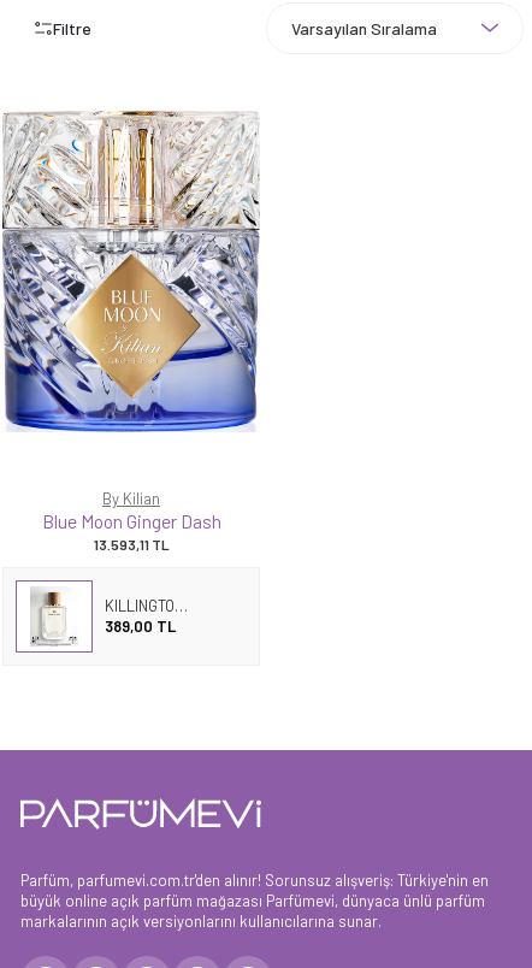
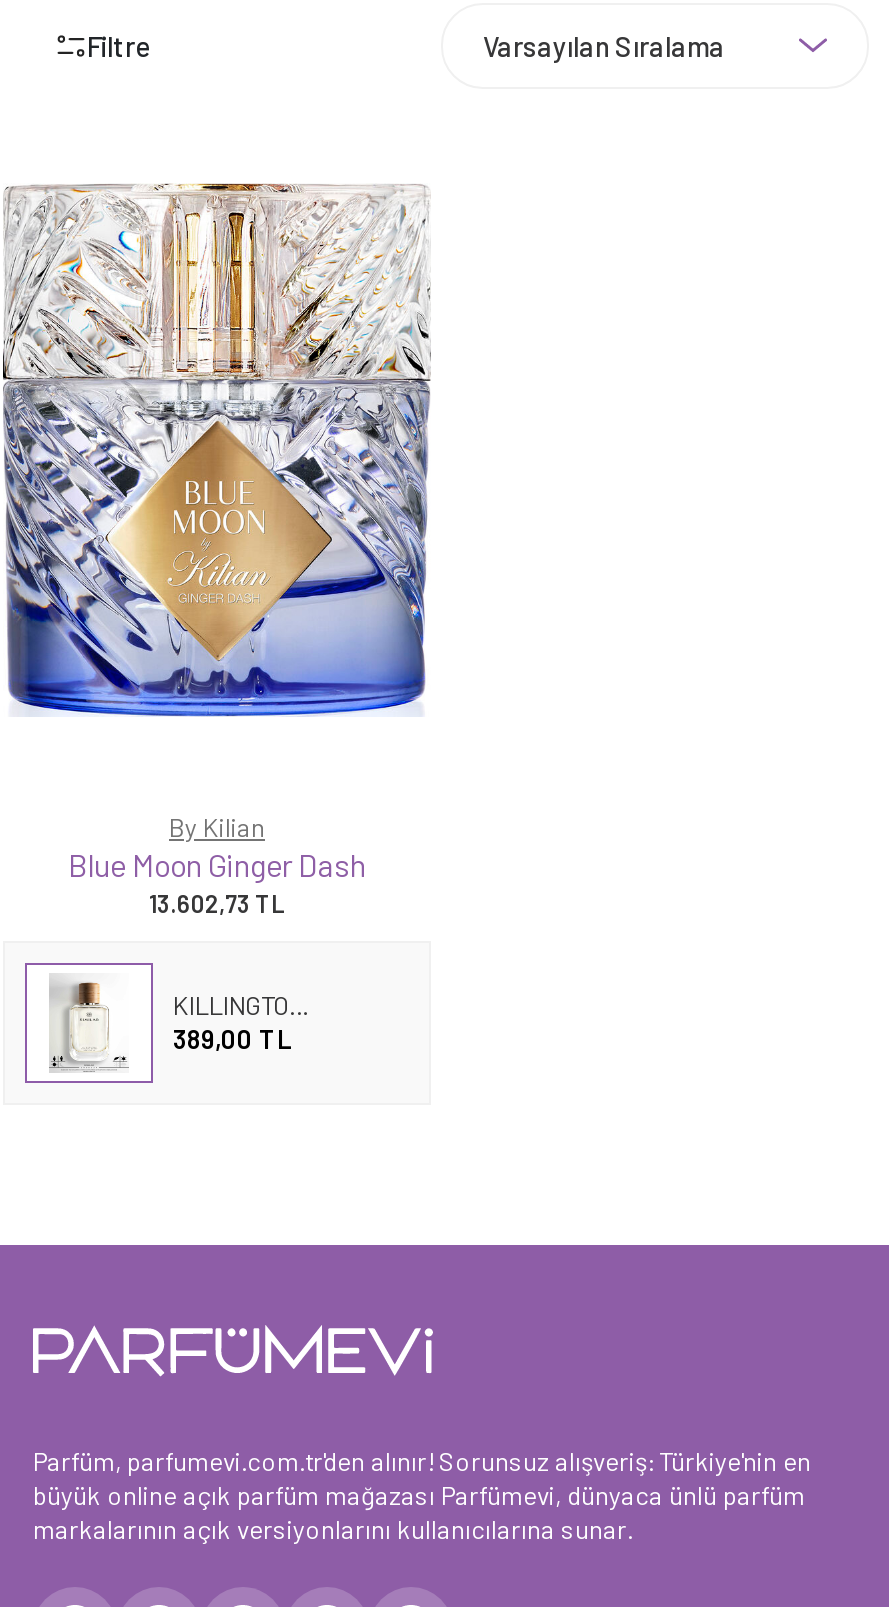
[93,536,169,553] 13.593,11 TL -> [149,889,285,917] 13.602,73 TL

